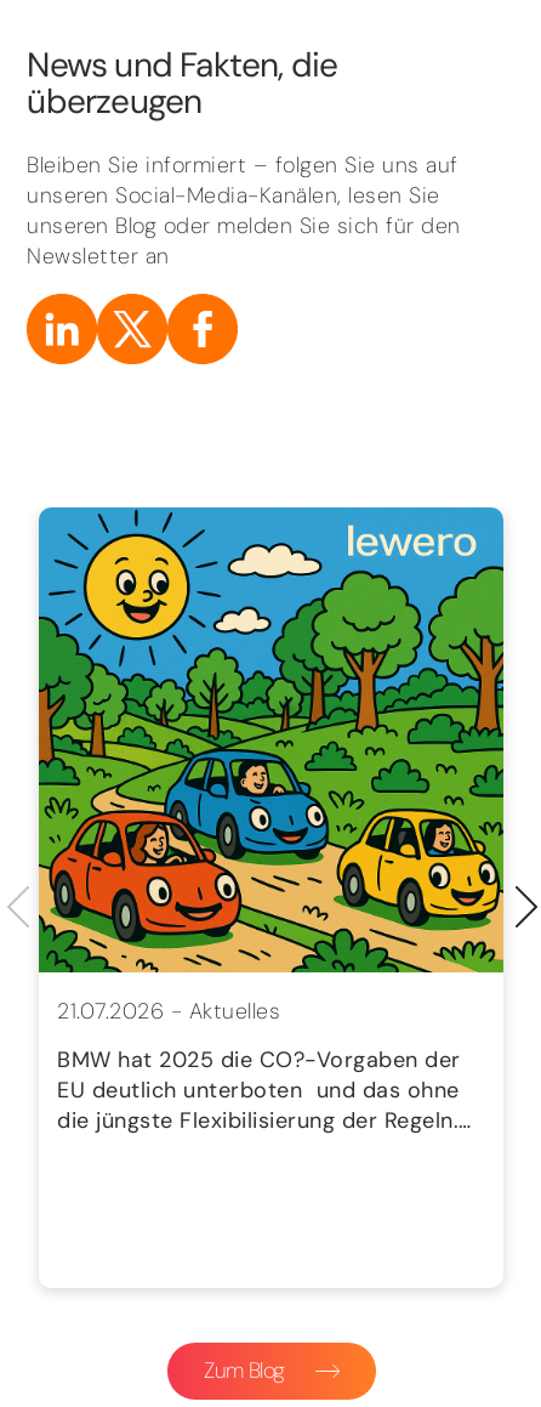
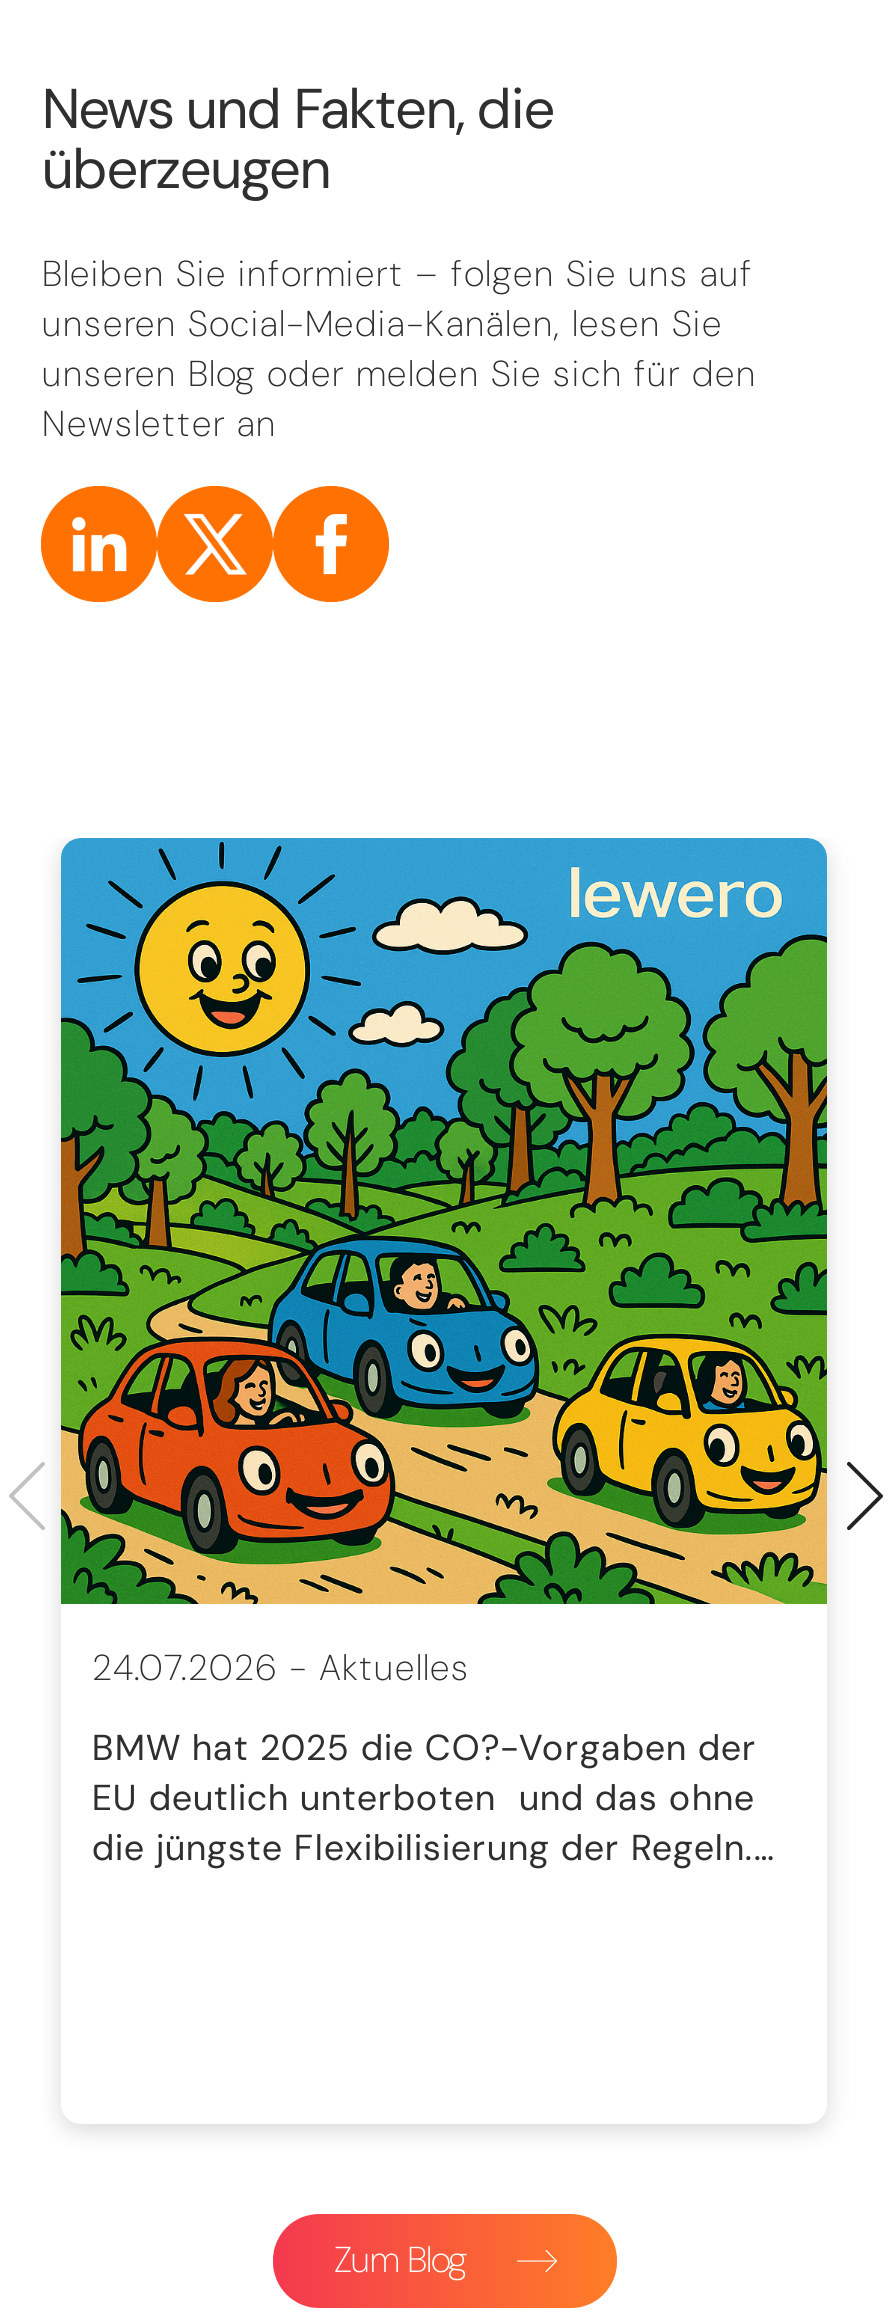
[57,996,281,1025] 21.07.2026 - Aktuelles -> [92,1643,470,1691] 24.07.2026 - Aktuelles

